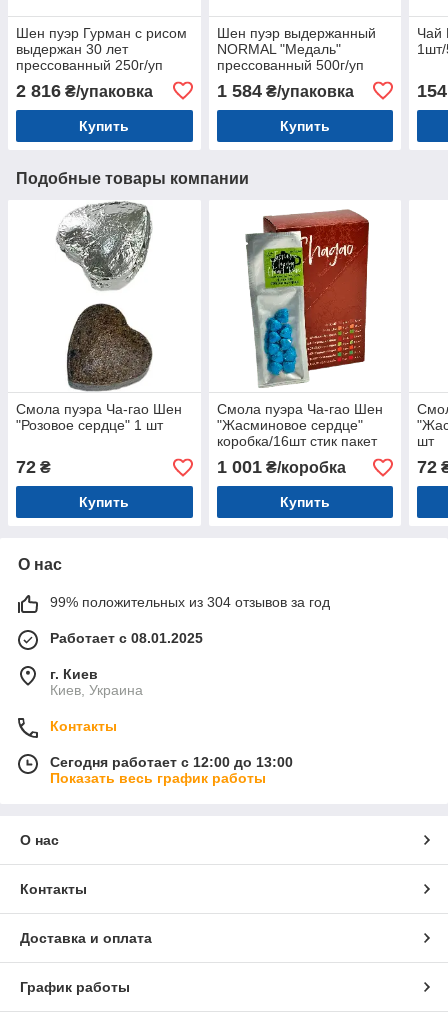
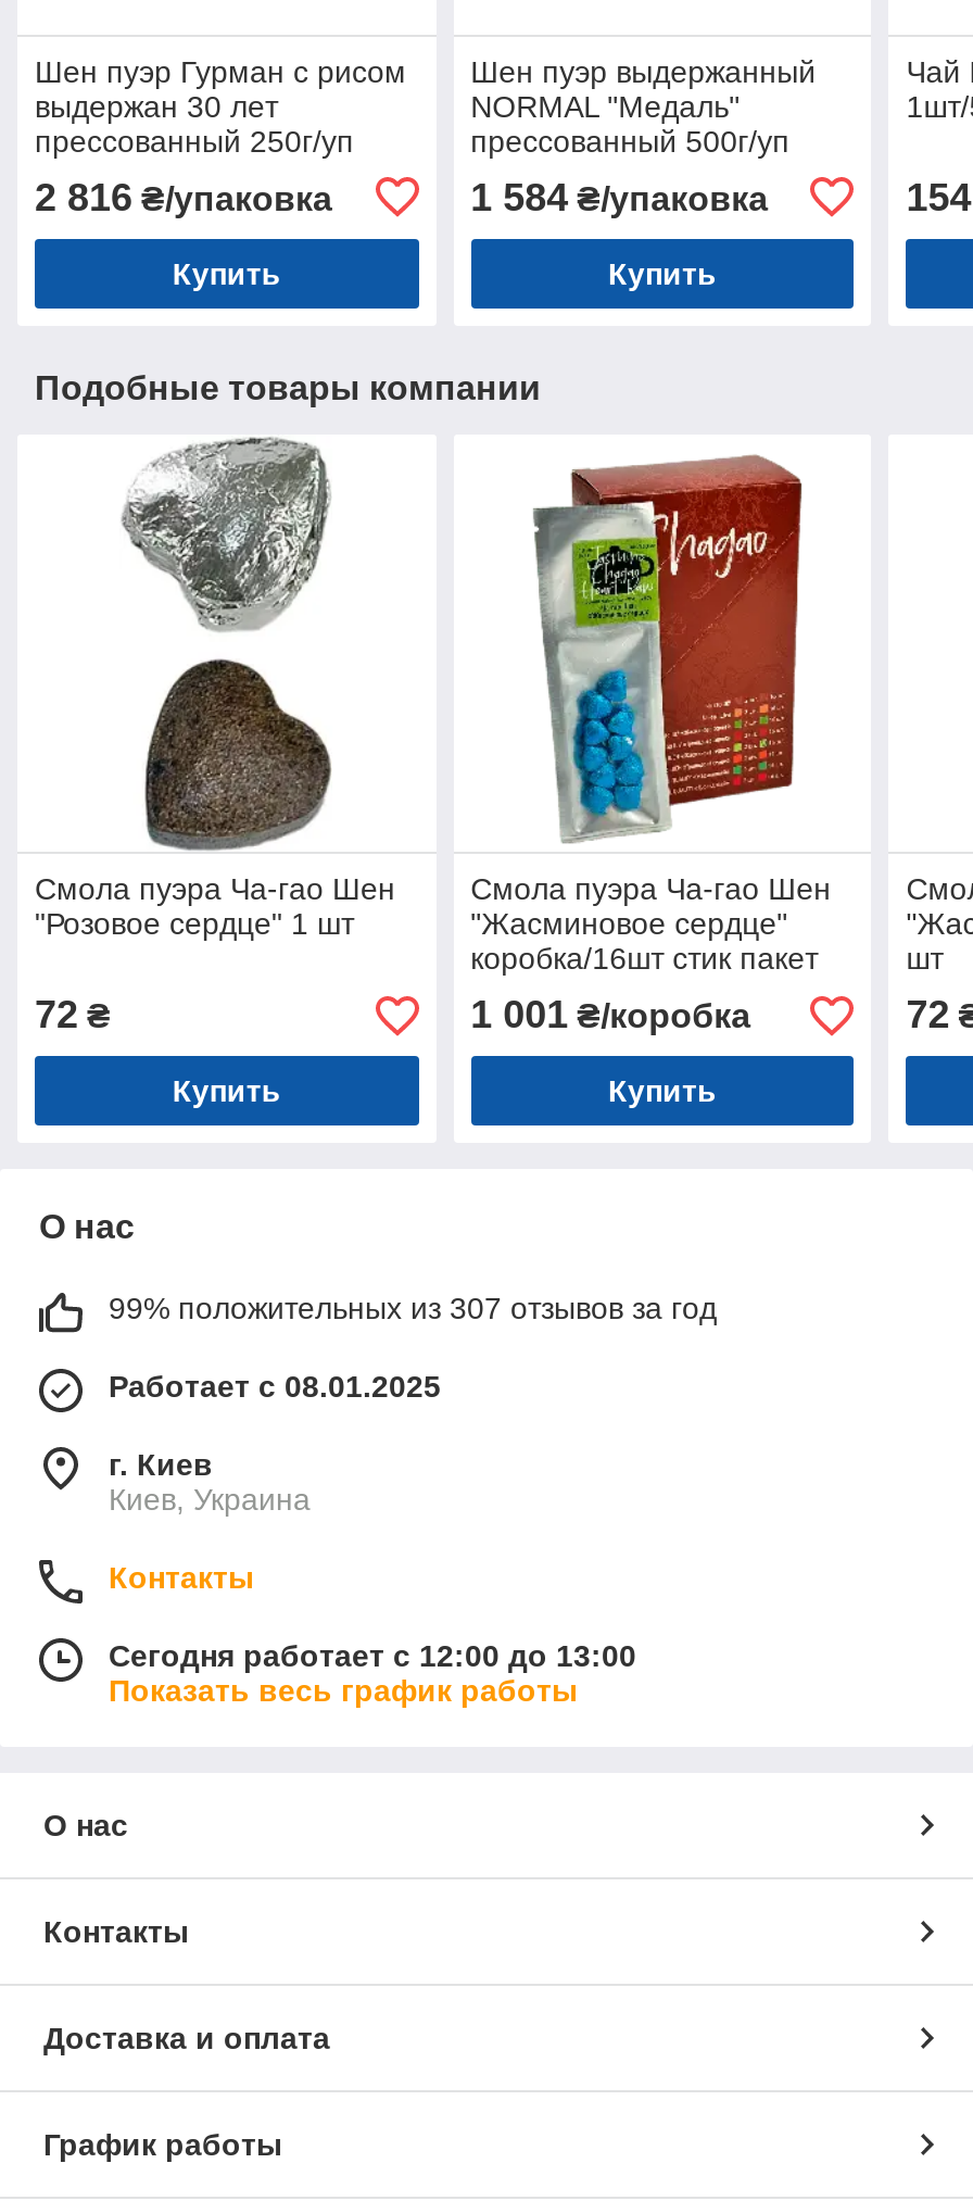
[50,594,330,610] 99% положительных из 304 отзывов за год -> [109,1292,717,1326] 99% положительных из 307 отзывов за год

